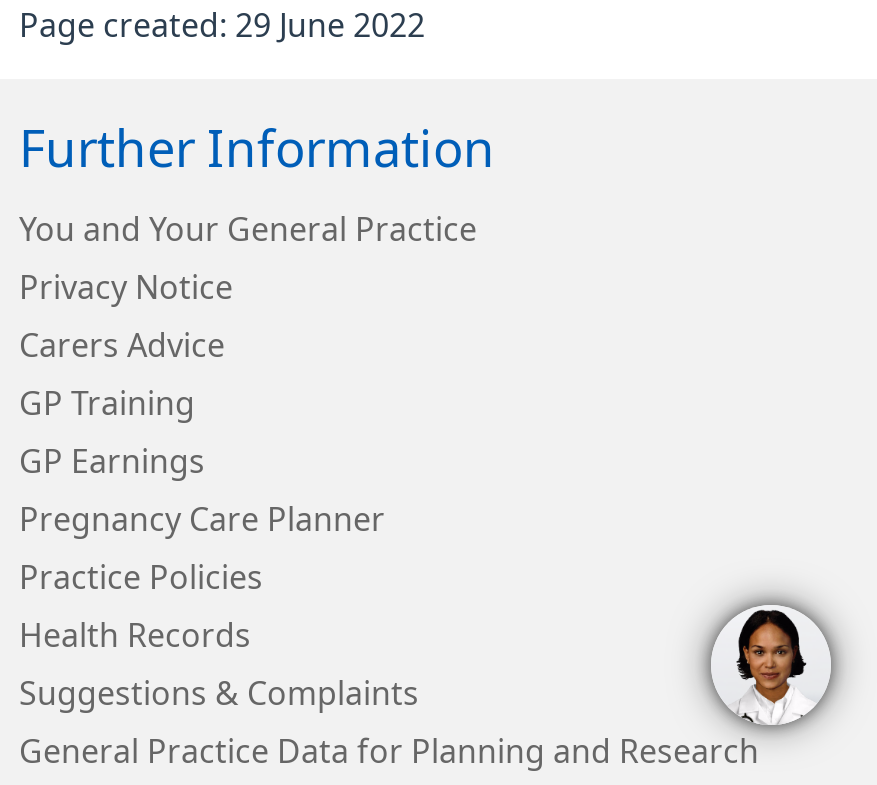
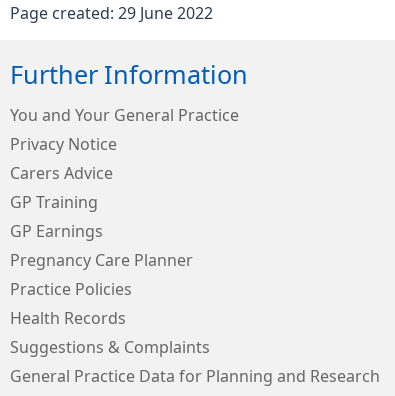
[693,587,849,743] [image] -> none

